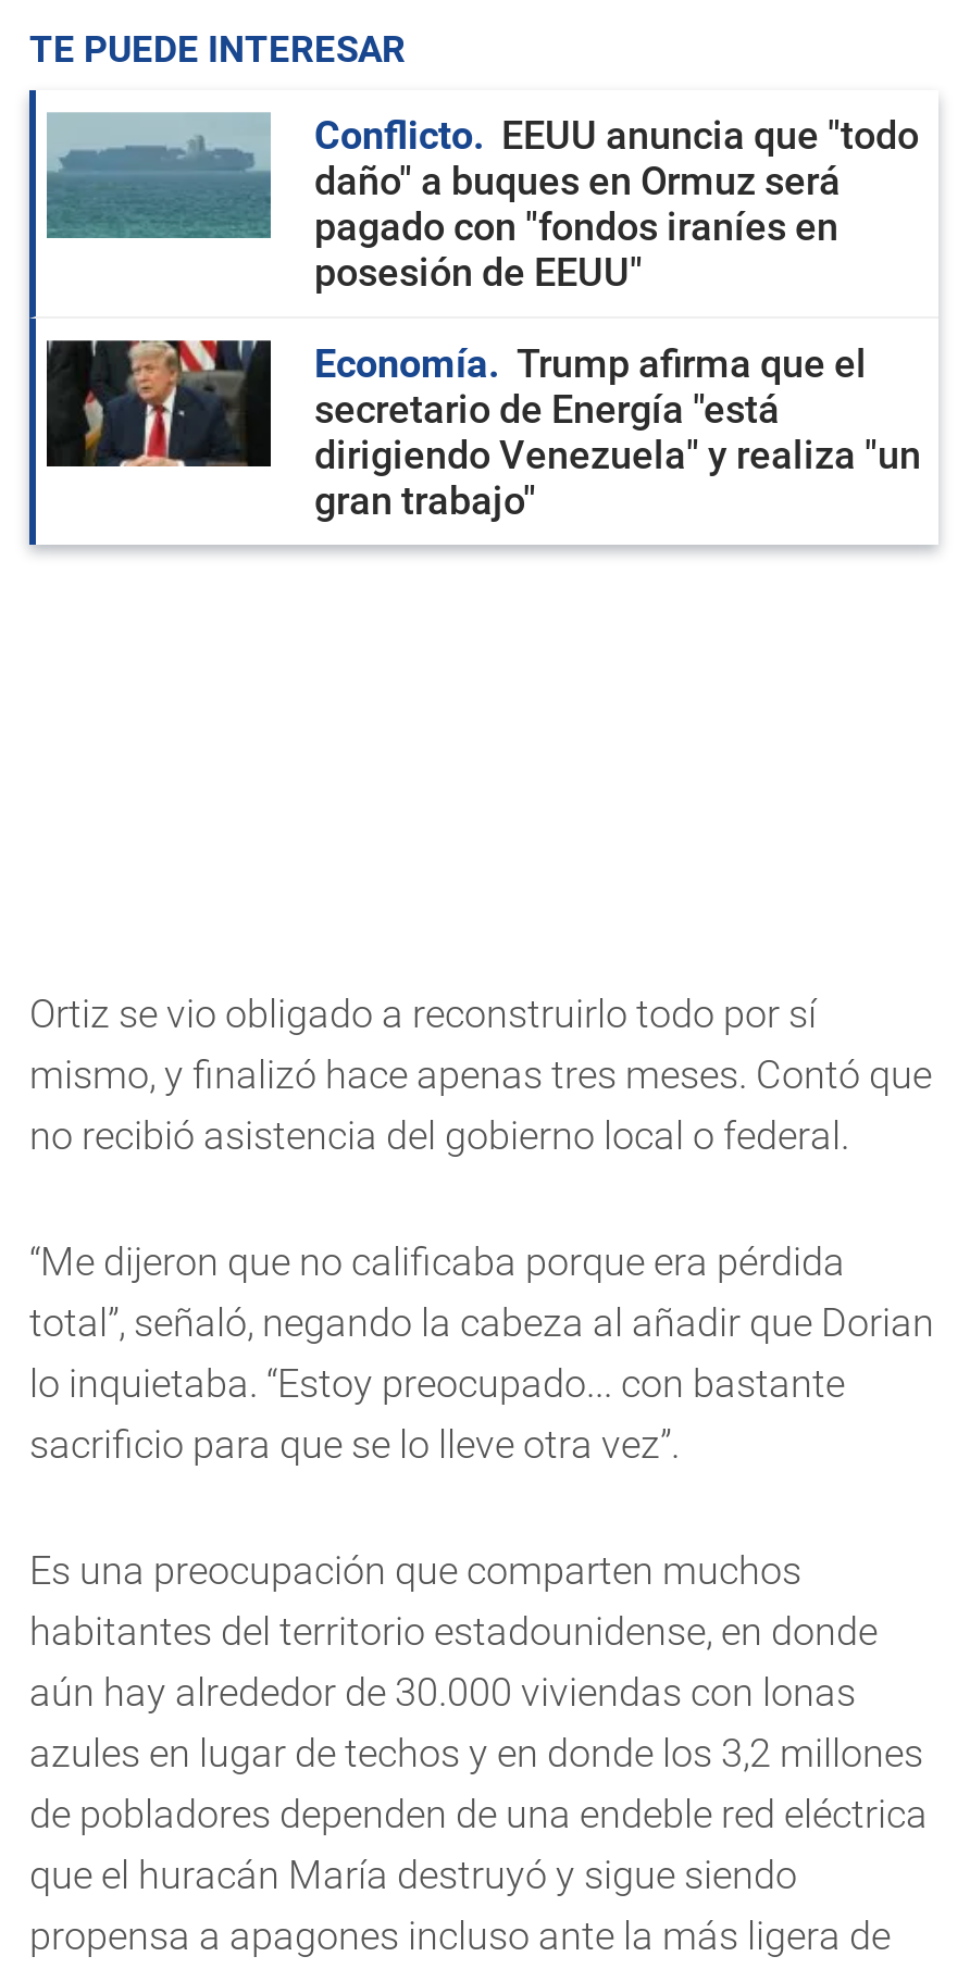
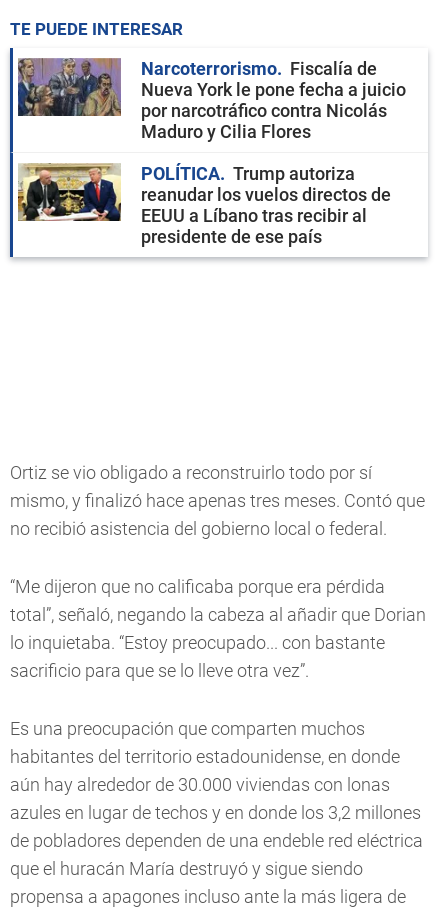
[47,112,919,295] [image] | Conflicto | EEUU anuncia que "todo | daño" a buques en Ormuz será | pagado con "fondos iraníes en | posesión de EEUU" -> [18,57,406,142] [image] | Narcoterrorismo | Fiscalía de | Nueva York le pone fecha a juicio | por narcotráfico contra Nicolás | Maduro y Cilia Flores
[45,338,921,523] [image] | Economía | Trump afirma que el | secretario de Energía "está | dirigiendo Venezuela" y realiza "un | gran trabajo" -> [17,162,391,247] [image] | POLÍTICA | Trump autoriza | reanudar los vuelos directos de | EEUU a Líbano tras recibir al | presidente de ese país

